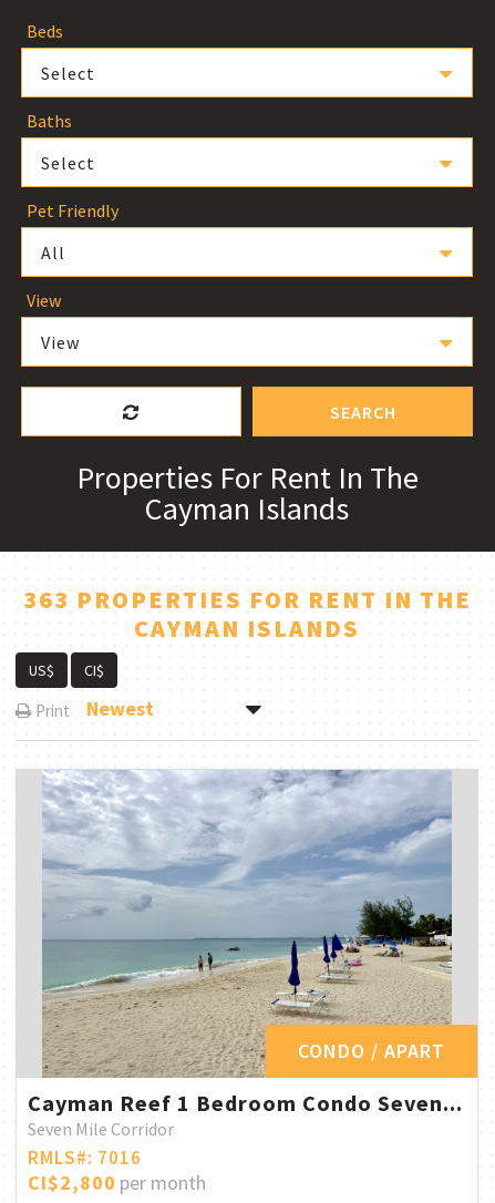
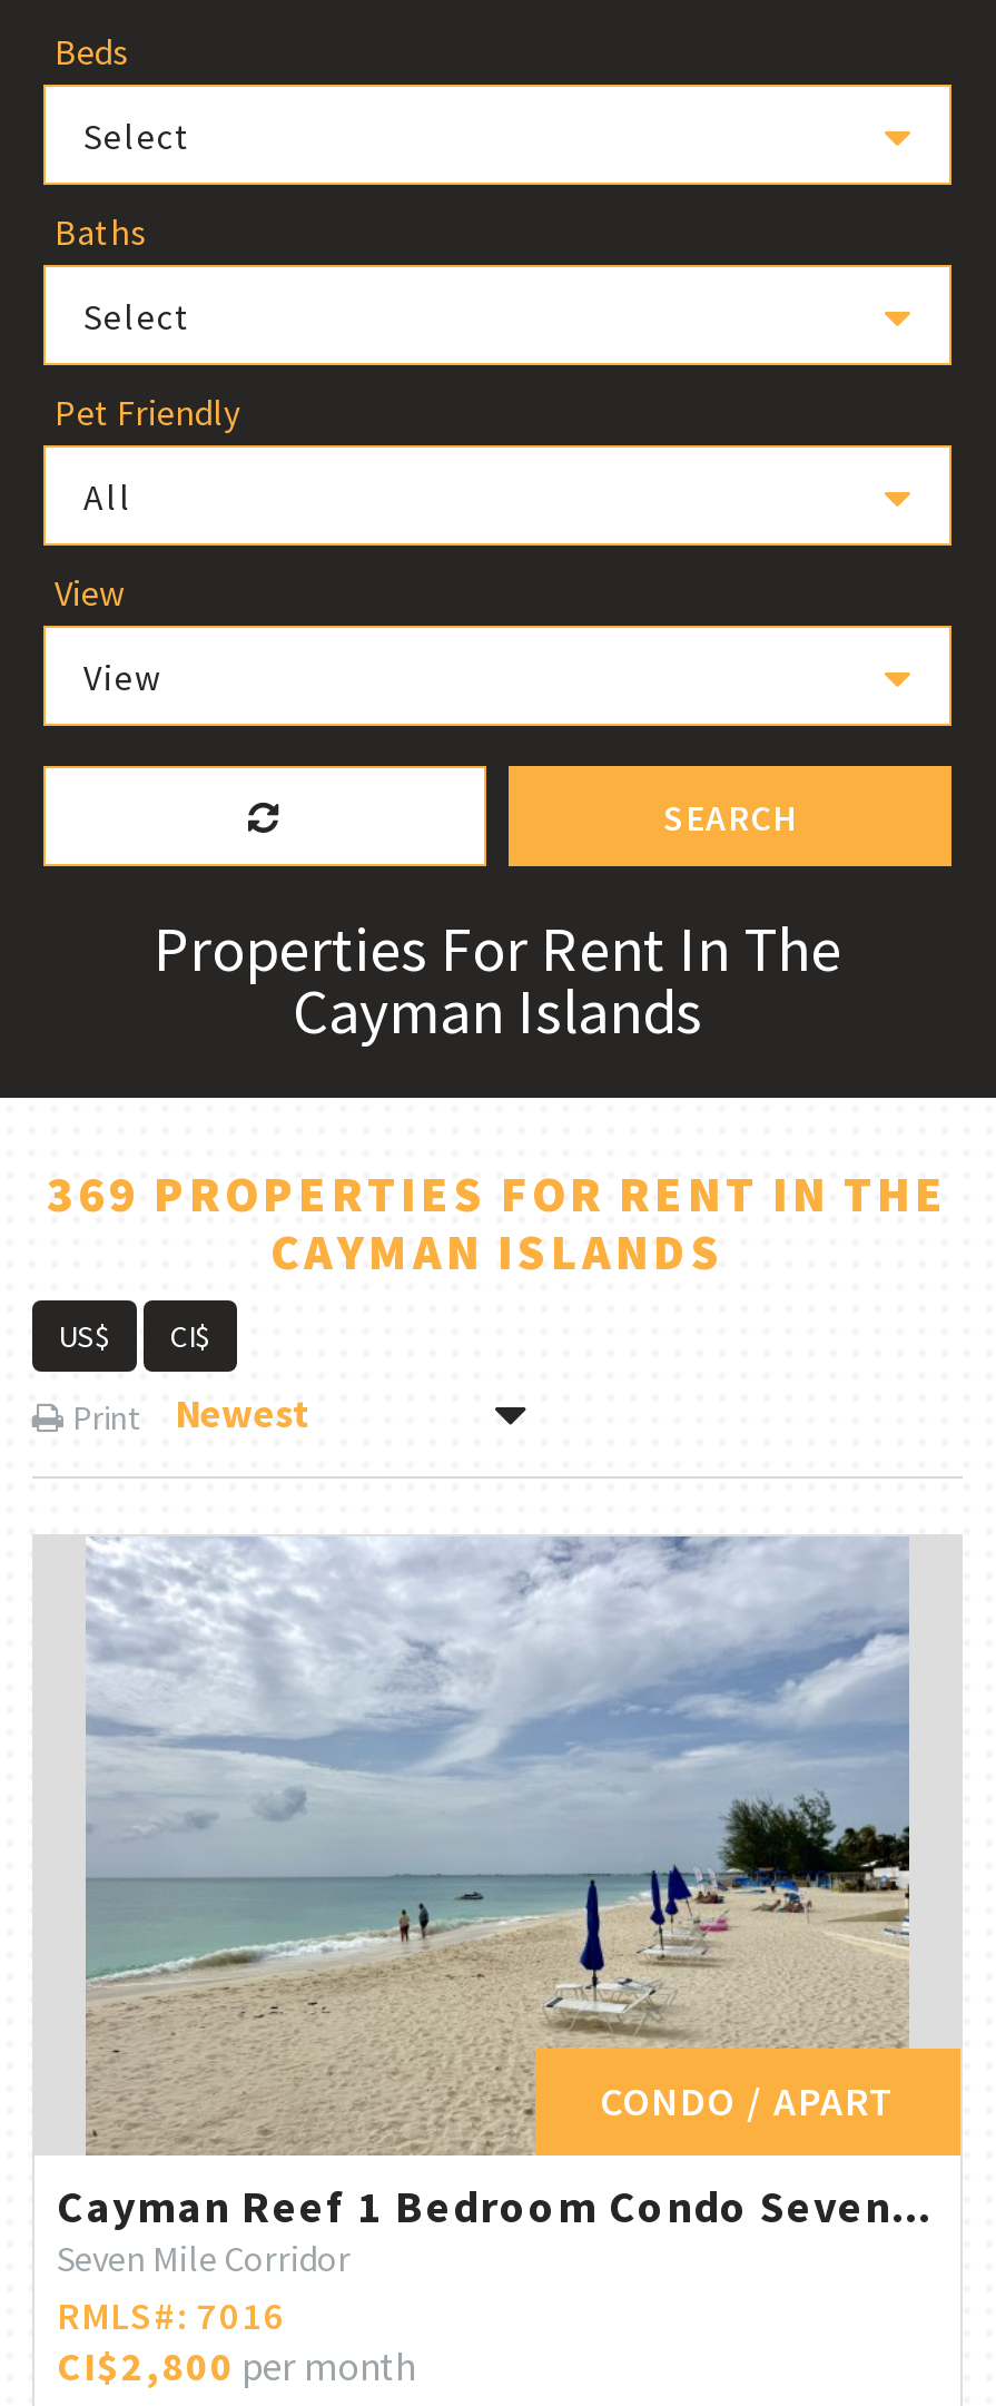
[23,584,471,615] 363 PROPERTIES FOR RENT IN THE -> [47,1163,948,1226] 369 PROPERTIES FOR RENT IN THE

